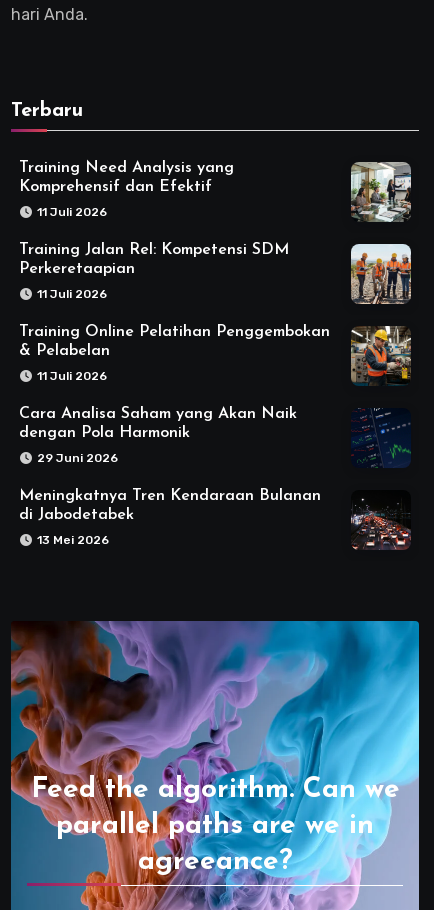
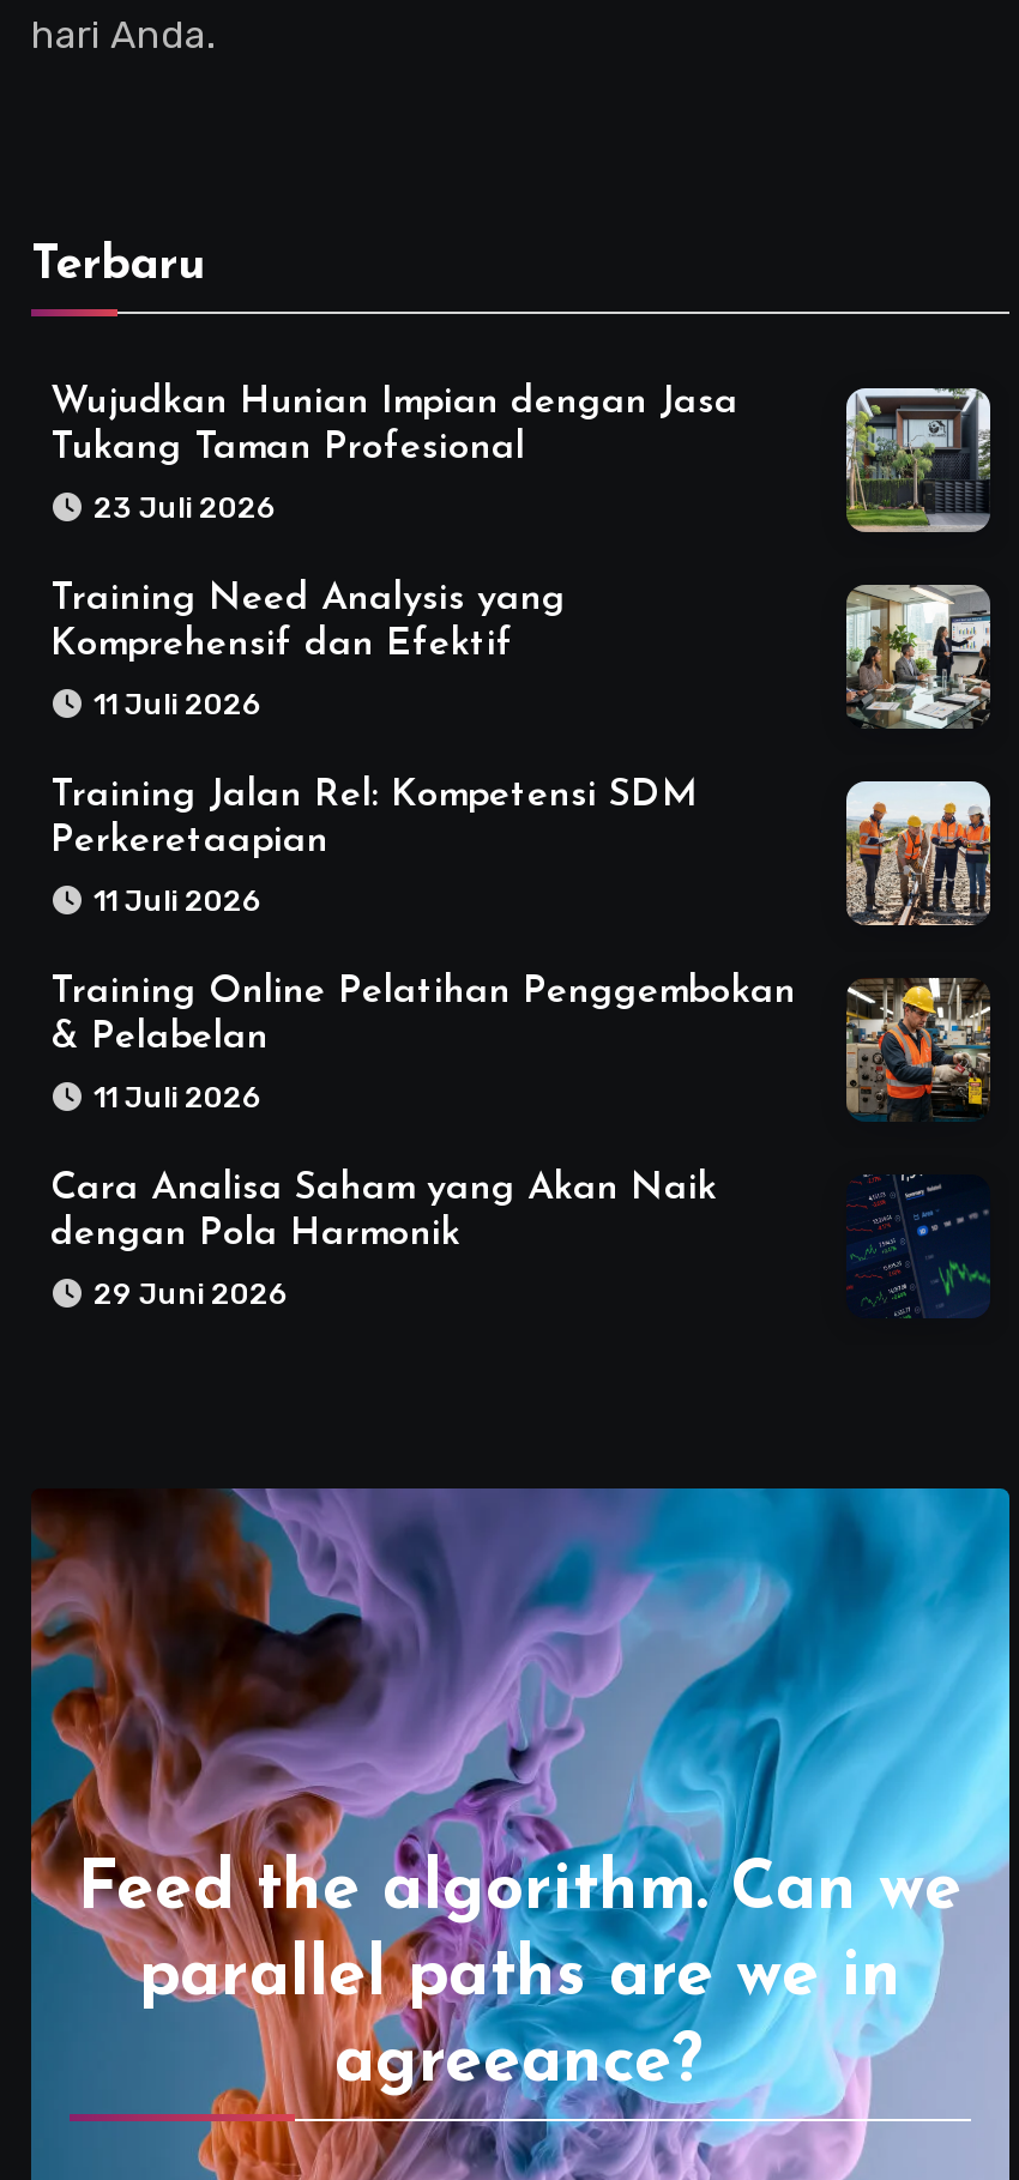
none -> [50,383,738,524] Wujudkan Hunian Impian dengan Jasa | Tukang Taman Profesional | 23 Juli 2026
none -> [846,387,993,533] [image]
moved [19,160,413,465] -> [50,579,995,1310]: [image] | Training Need Analysis yang | Komprehensif dan Efektif | ... | dengan Pola Harmonik | 29 Juni 2026
[19,488,411,550] [image] | Meningkatnya Tren Kendaraan Bulanan | di Jabodetabek | 13 Mei 2026 -> none

